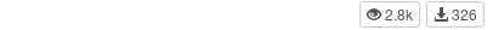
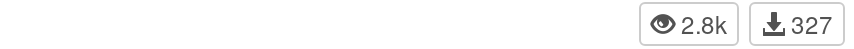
[385,4,477,24] 2.8k 326 -> [681,6,833,40] 2.8k 327

